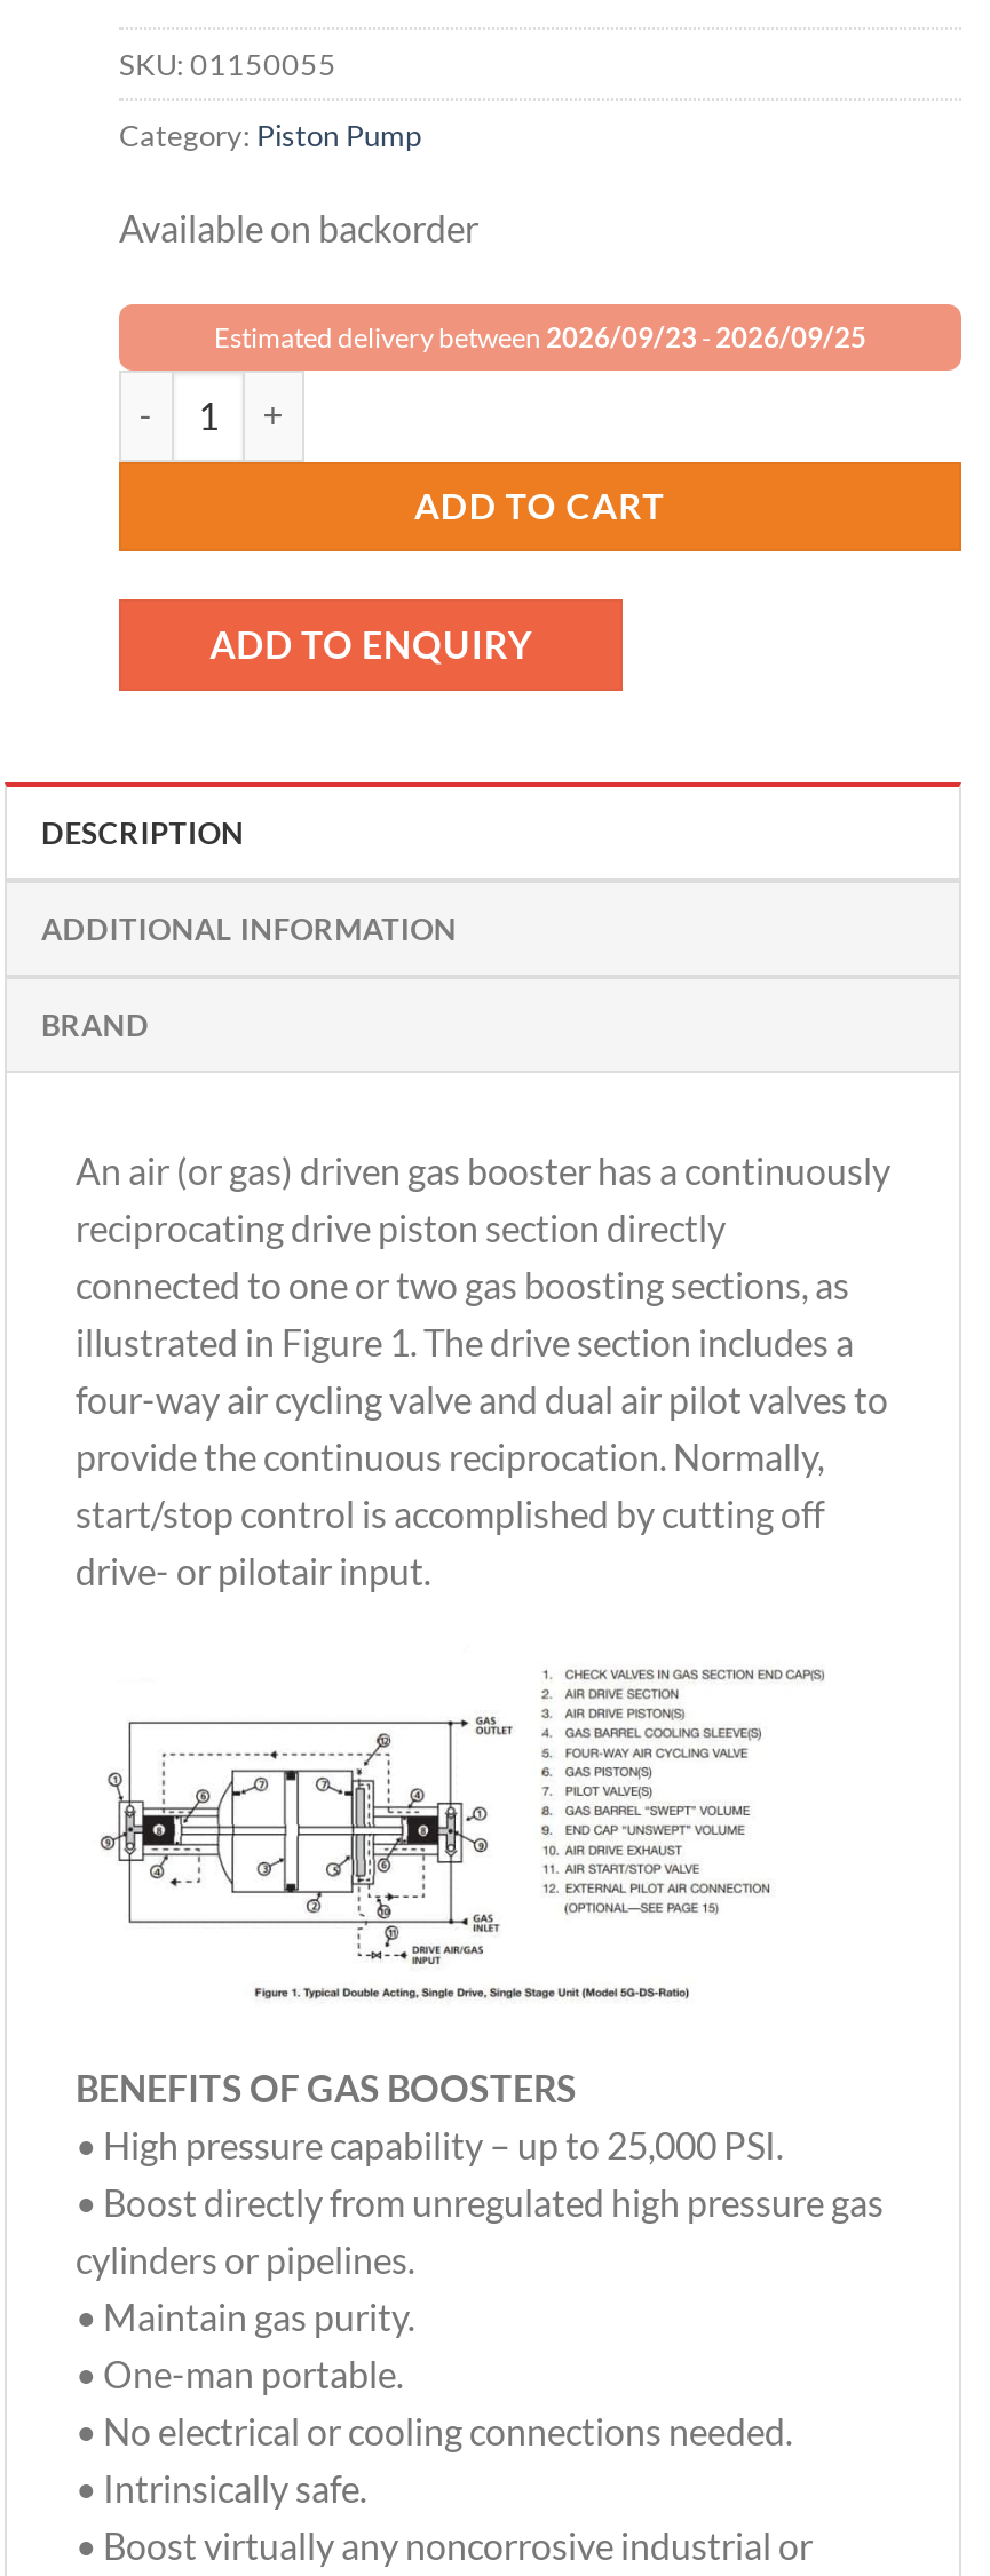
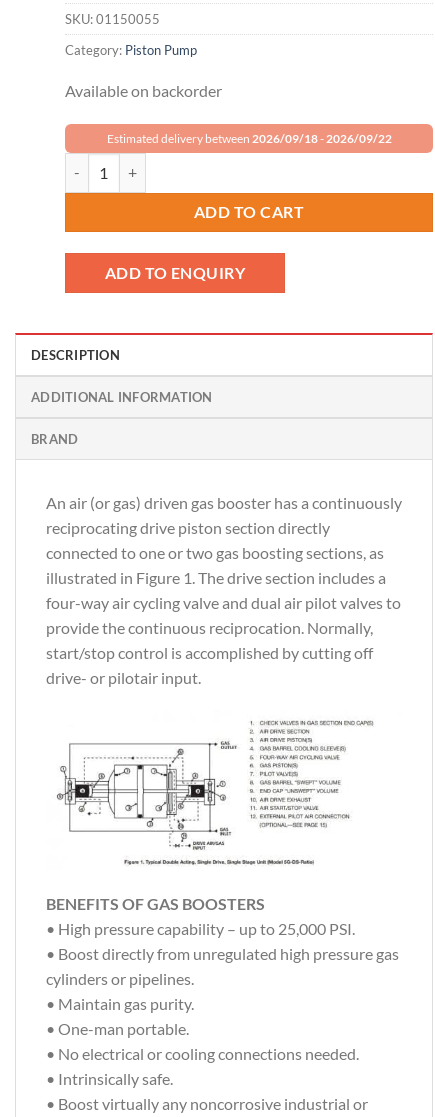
[214,320,866,354] Estimated delivery between 2026/09/23 - 2026/09/25 -> [106,131,391,146] Estimated delivery between 2026/09/18 - 2026/09/22

